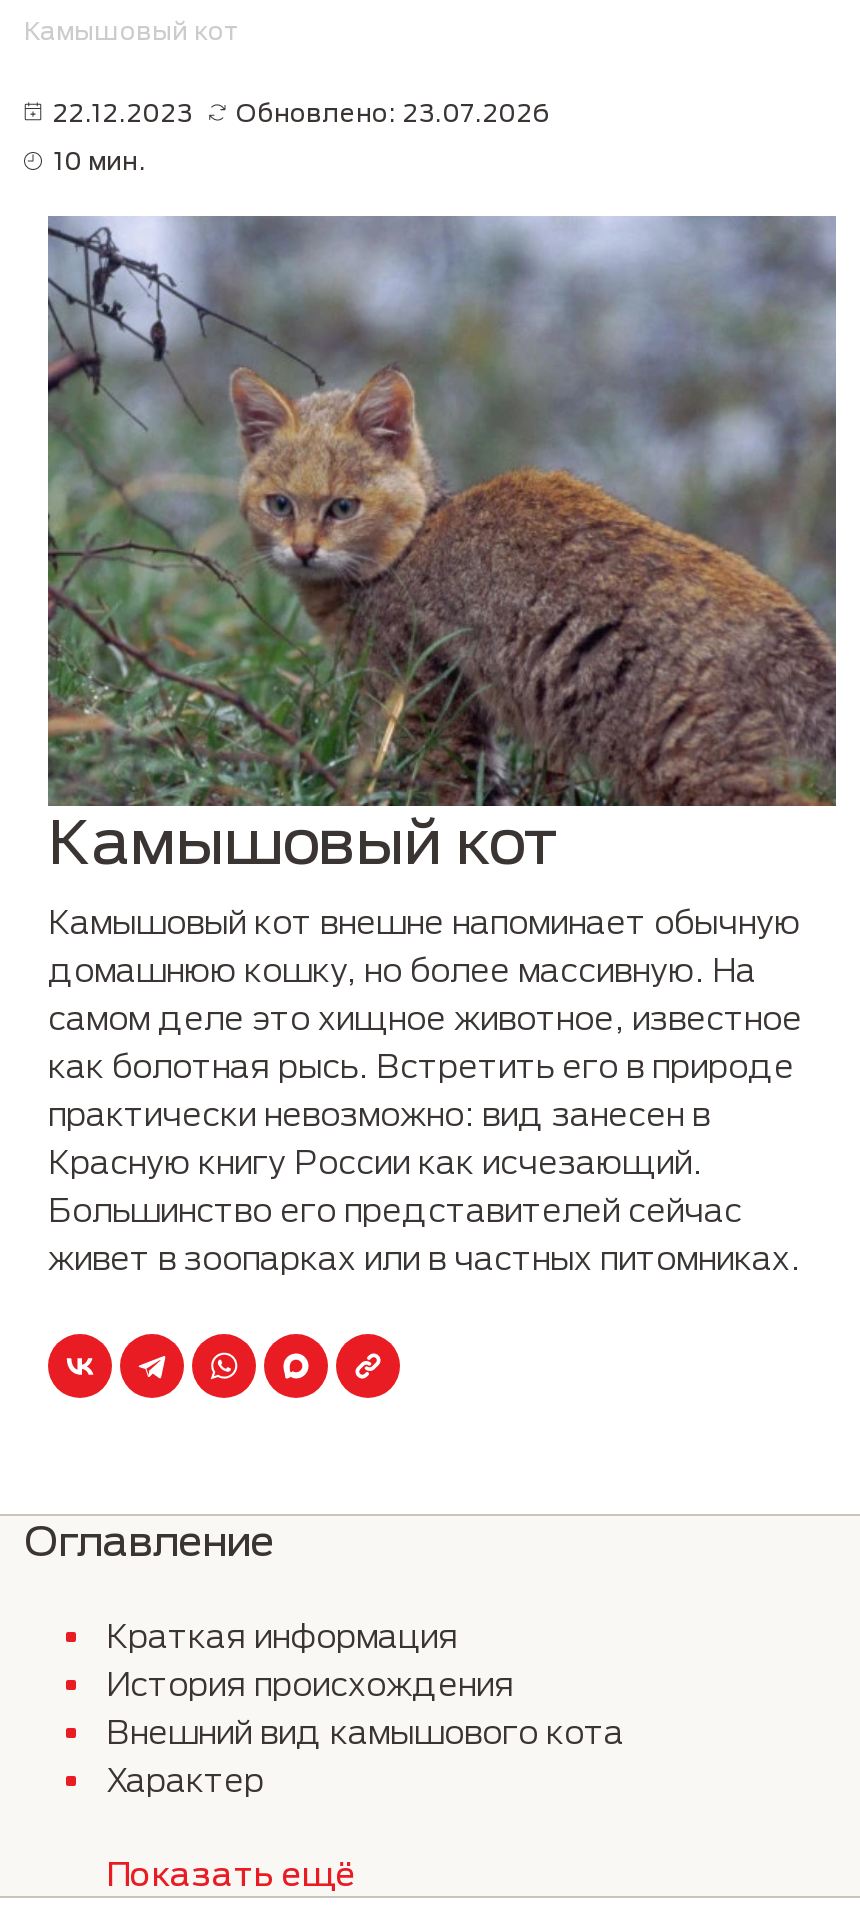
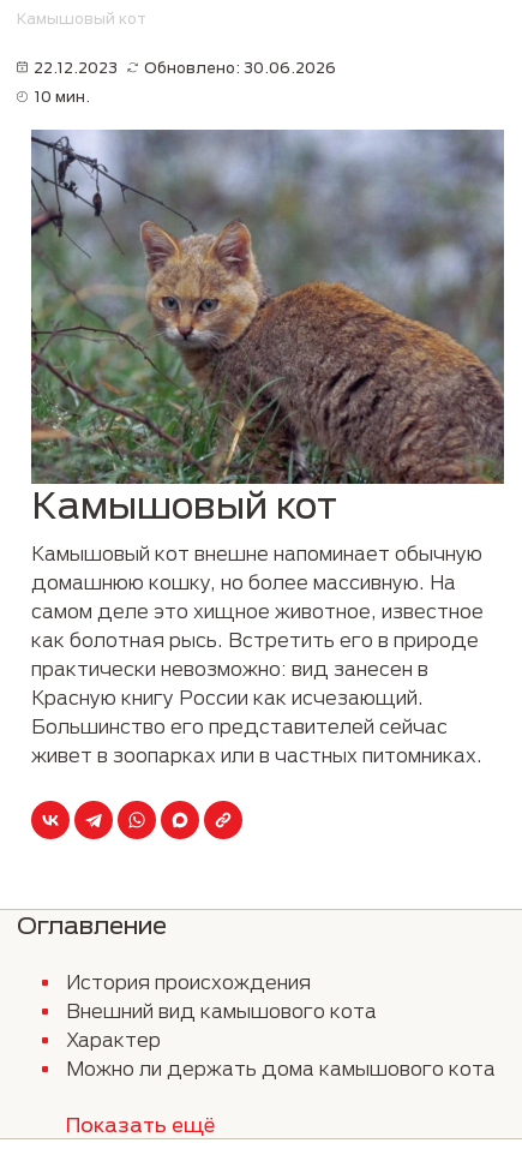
[52,98,550,126] 22.12.2023 Обновлено: 23.07.2026 -> [34,59,336,76] 22.12.2023 Обновлено: 30.06.2026
[106,1616,458,1654] Краткая информация -> none
moved [106,1664,624,1798] -> [66,970,377,1051]: История происхождения | Внешний вид камышового кота | Характер
none -> [66,1057,496,1079] Можно ли держать дома камышового кота

